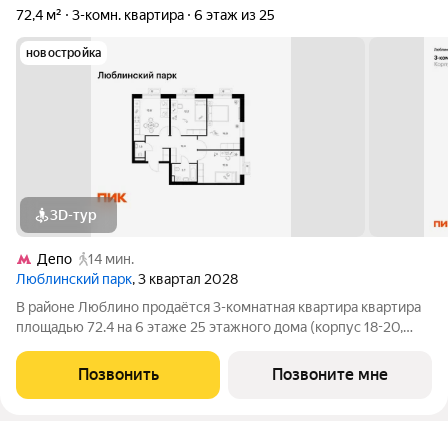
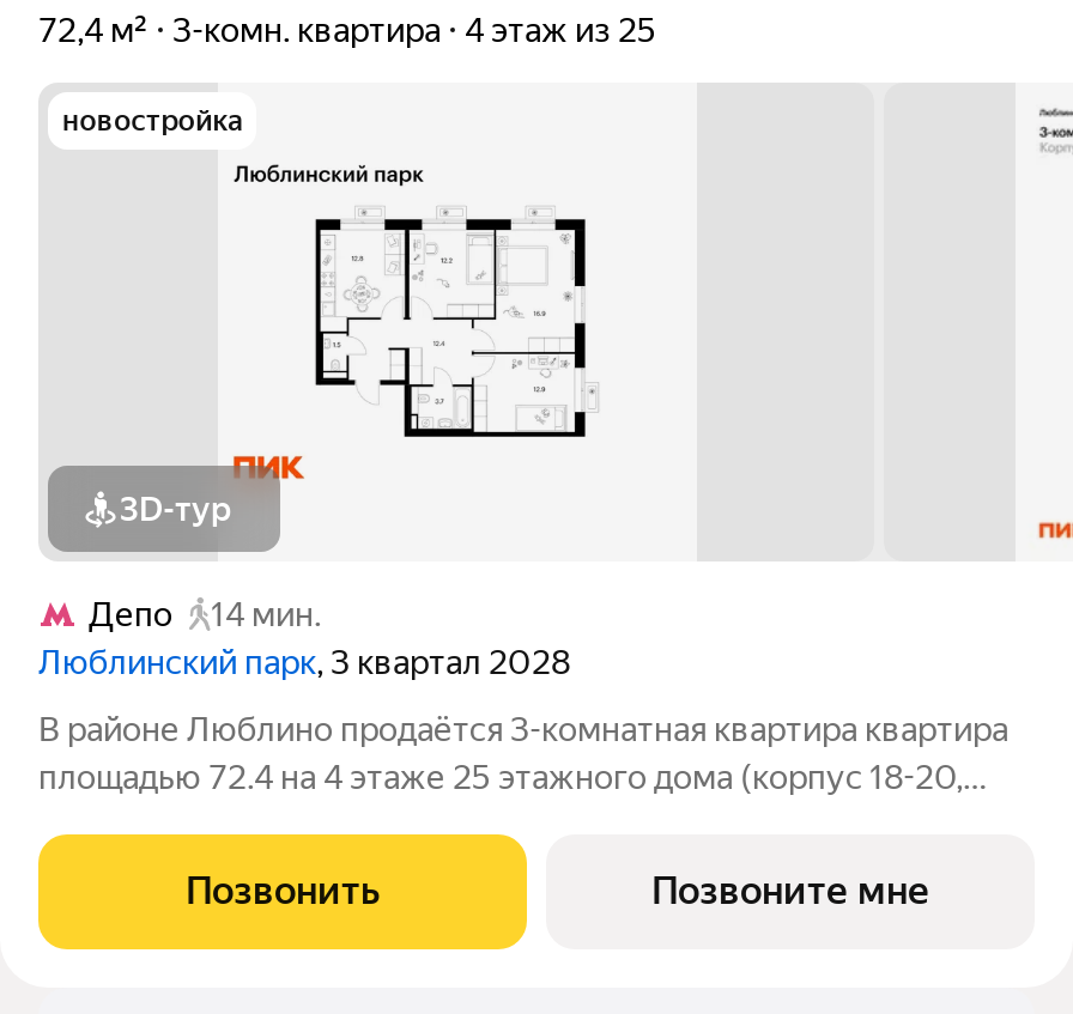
[194,7,275,23] 6 этаж из 25 -> [465,10,656,49] 4 этаж из 25
[16,319,403,335] площадью 72.4 на 6 этаже 25 этажного дома (корпус 18-20, -> [38,757,963,796] площадью 72.4 на 4 этаже 25 этажного дома (корпус 18-20,

